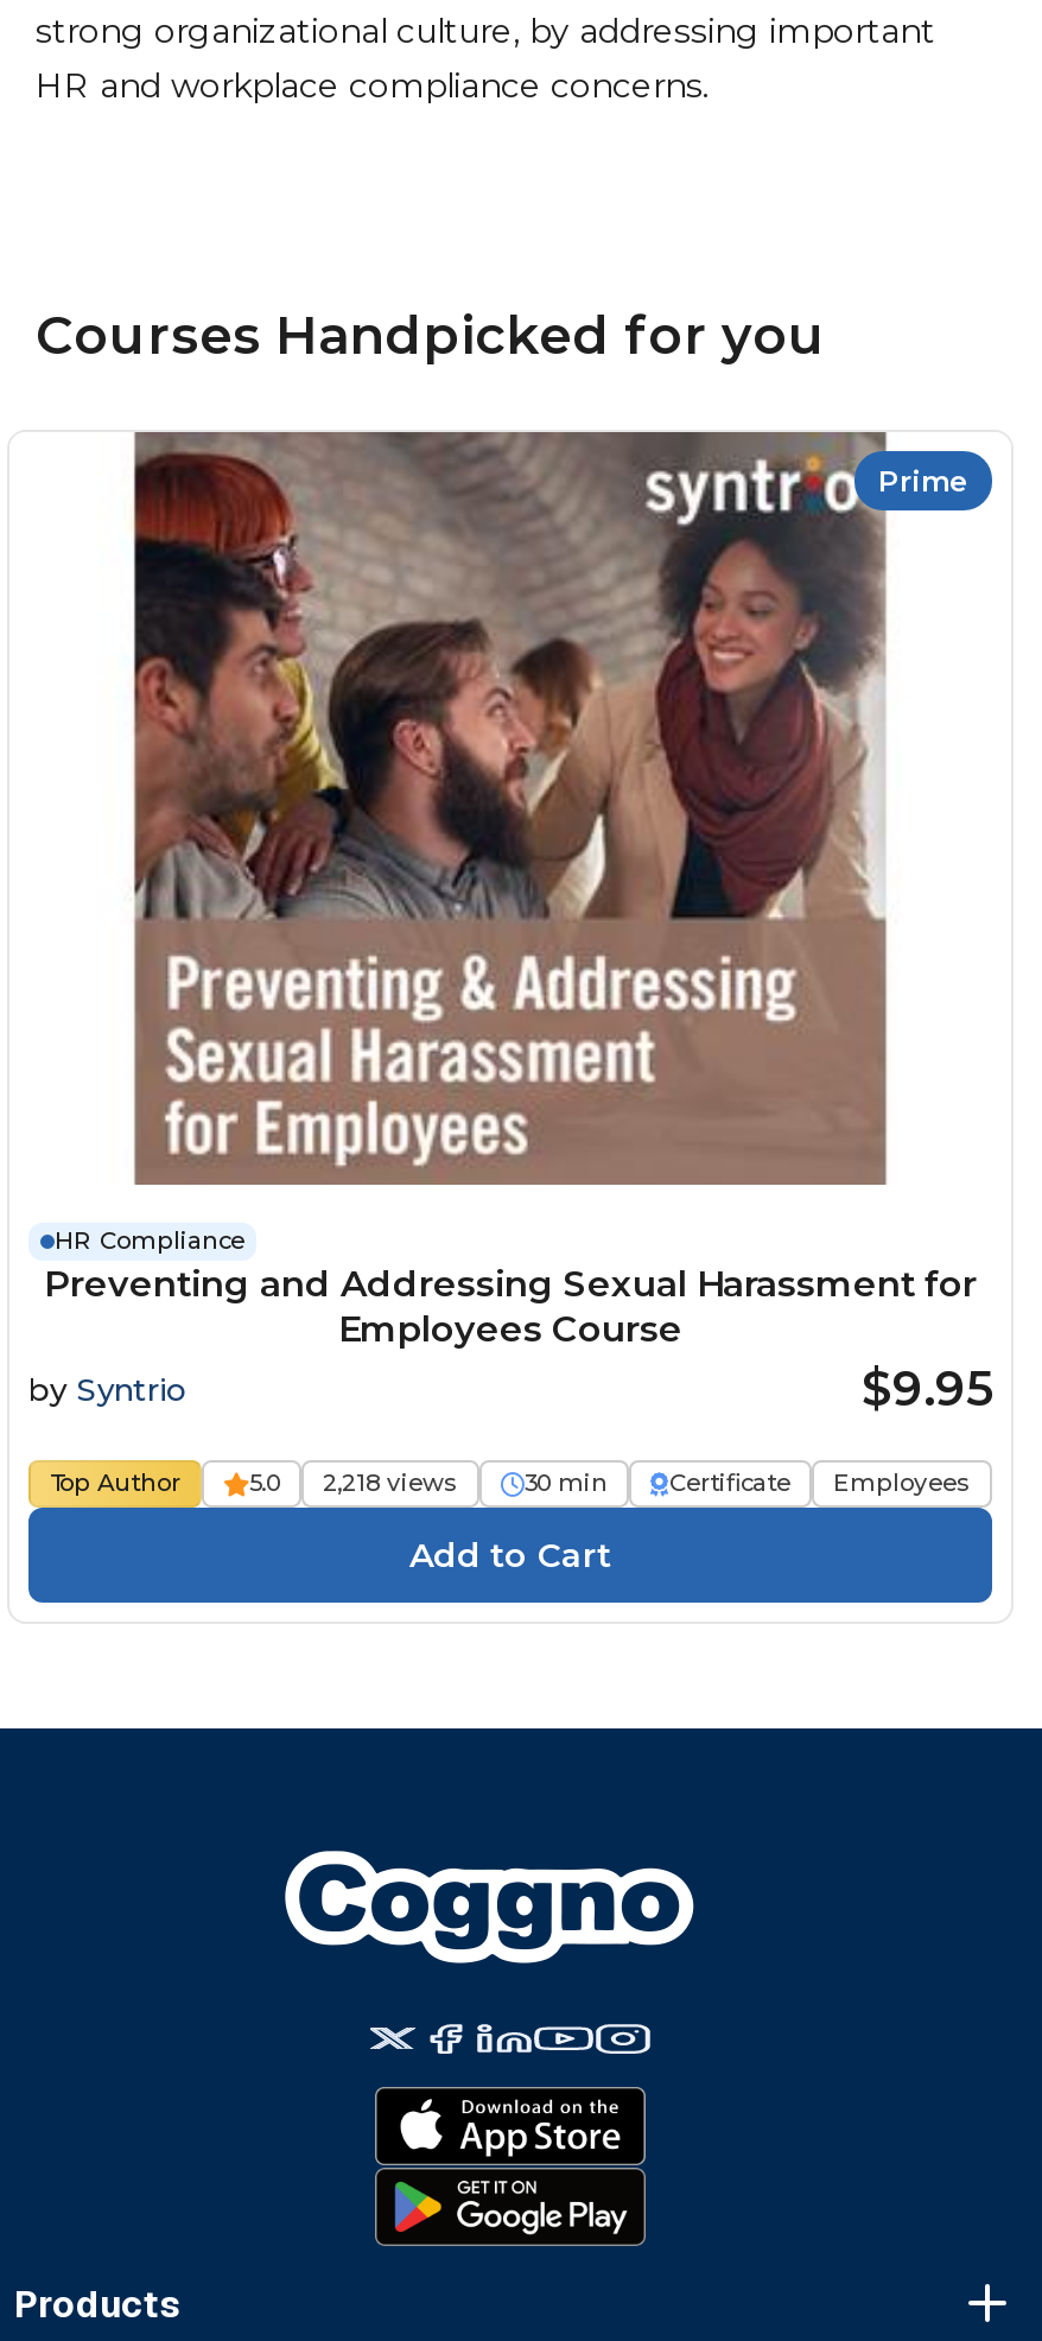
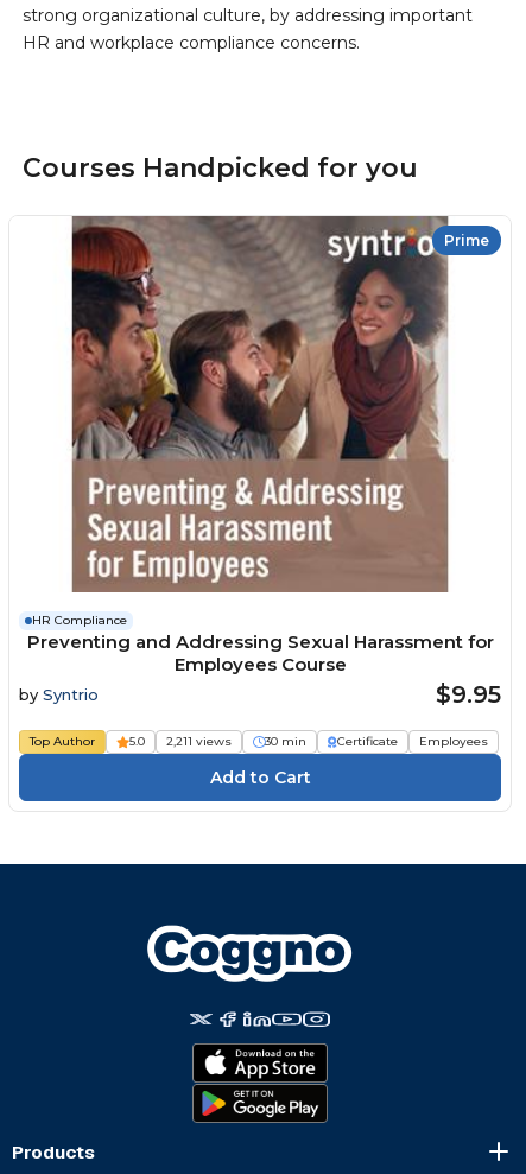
[249,1466,458,1497] 5.0 2,218 views -> [129,733,232,748] 5.0 2,211 views

